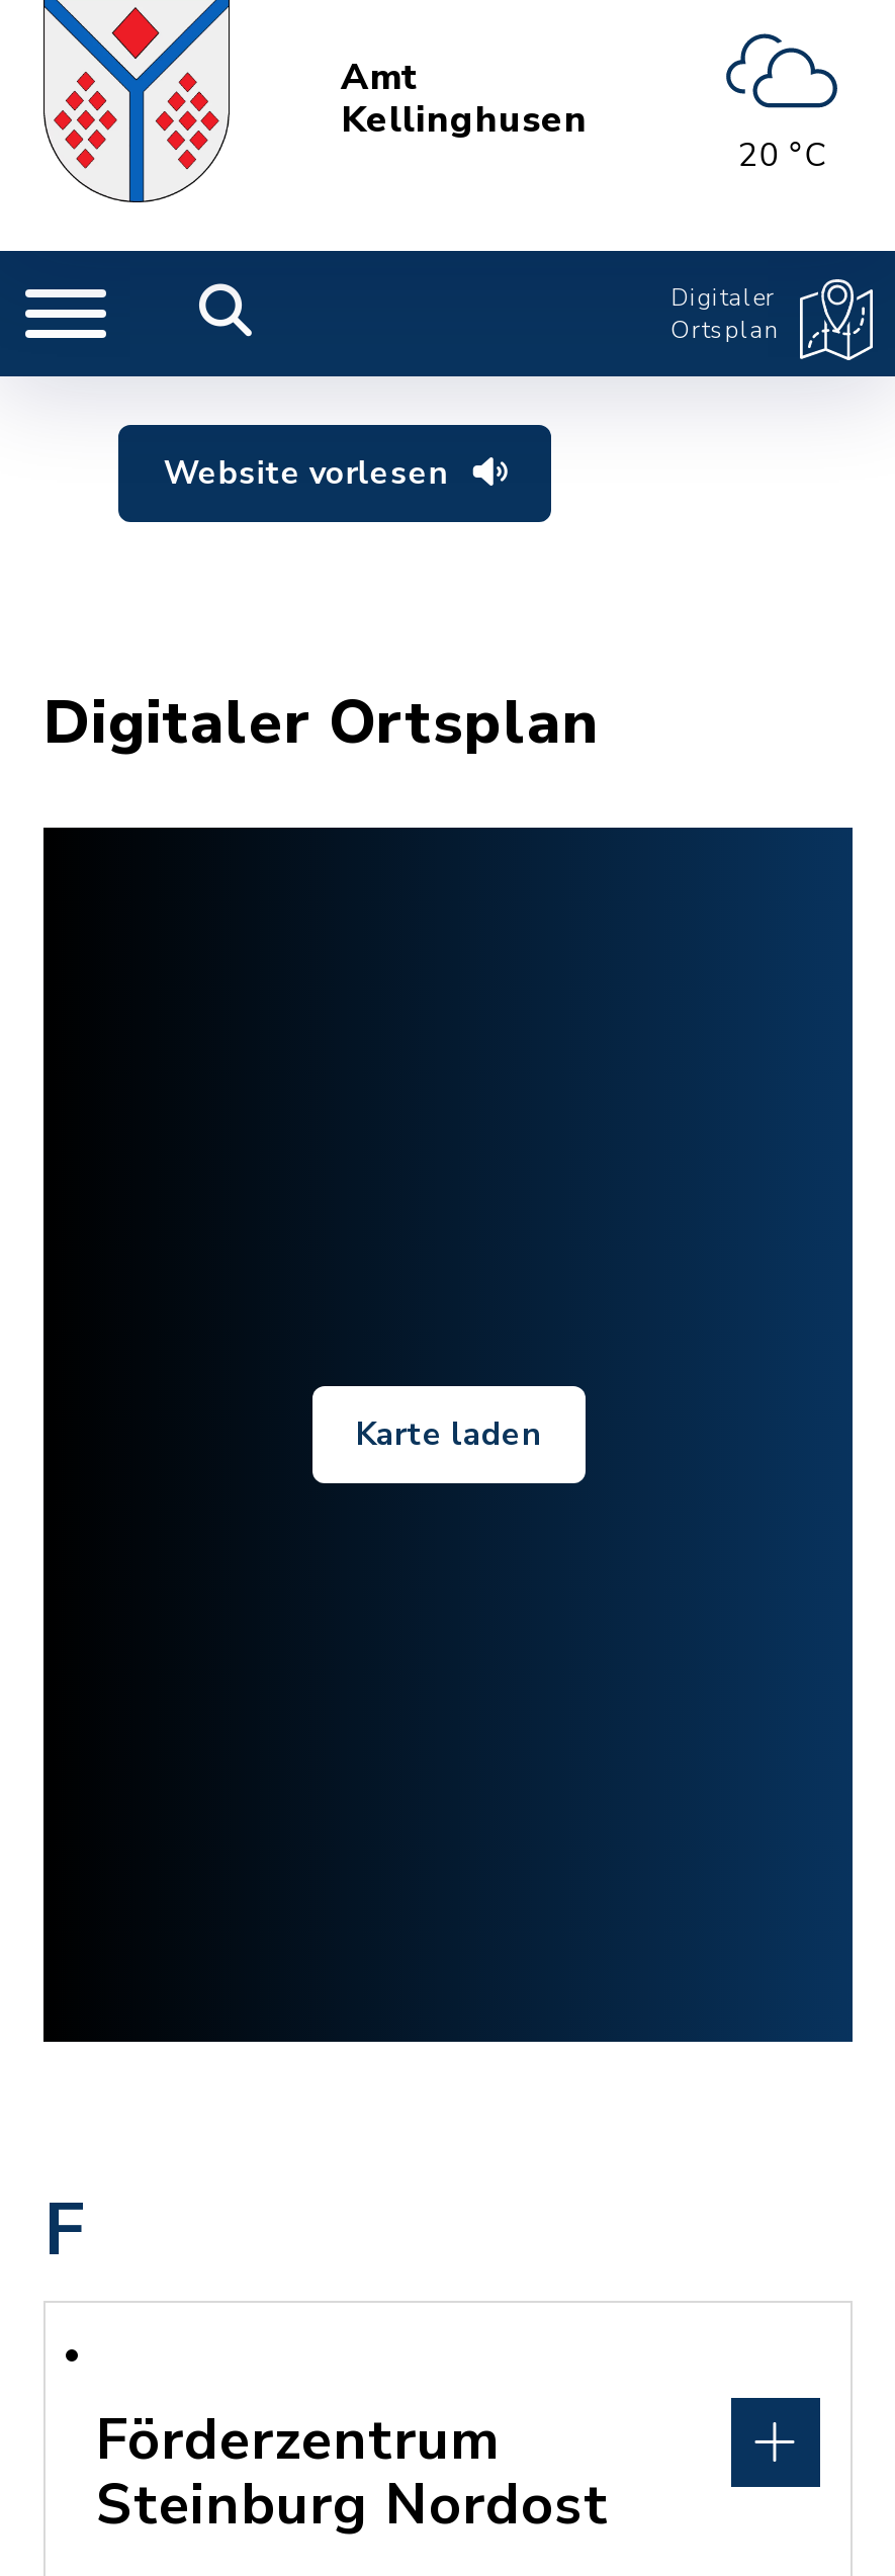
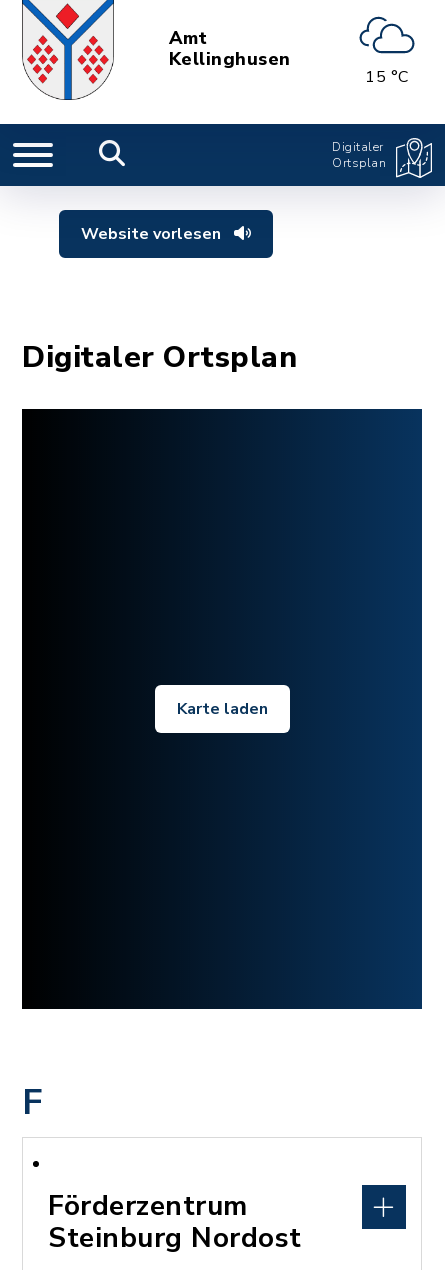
[738,133,826,177] 20 °C -> [365,65,409,87] 15 °C

